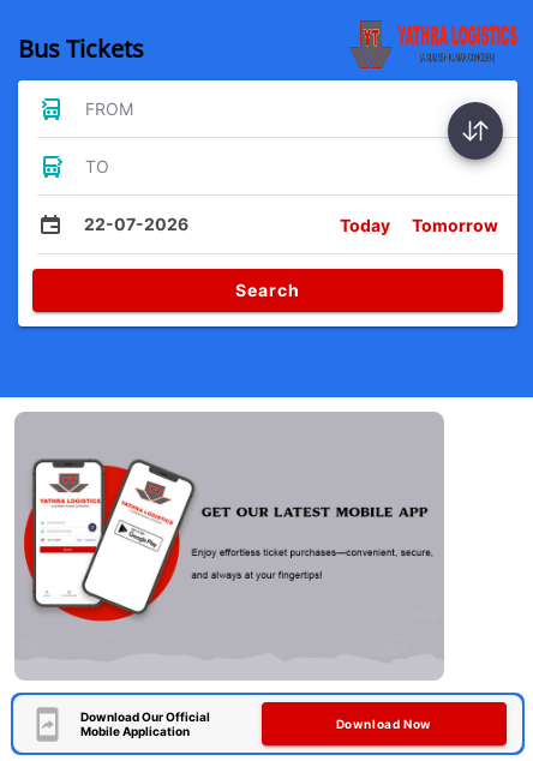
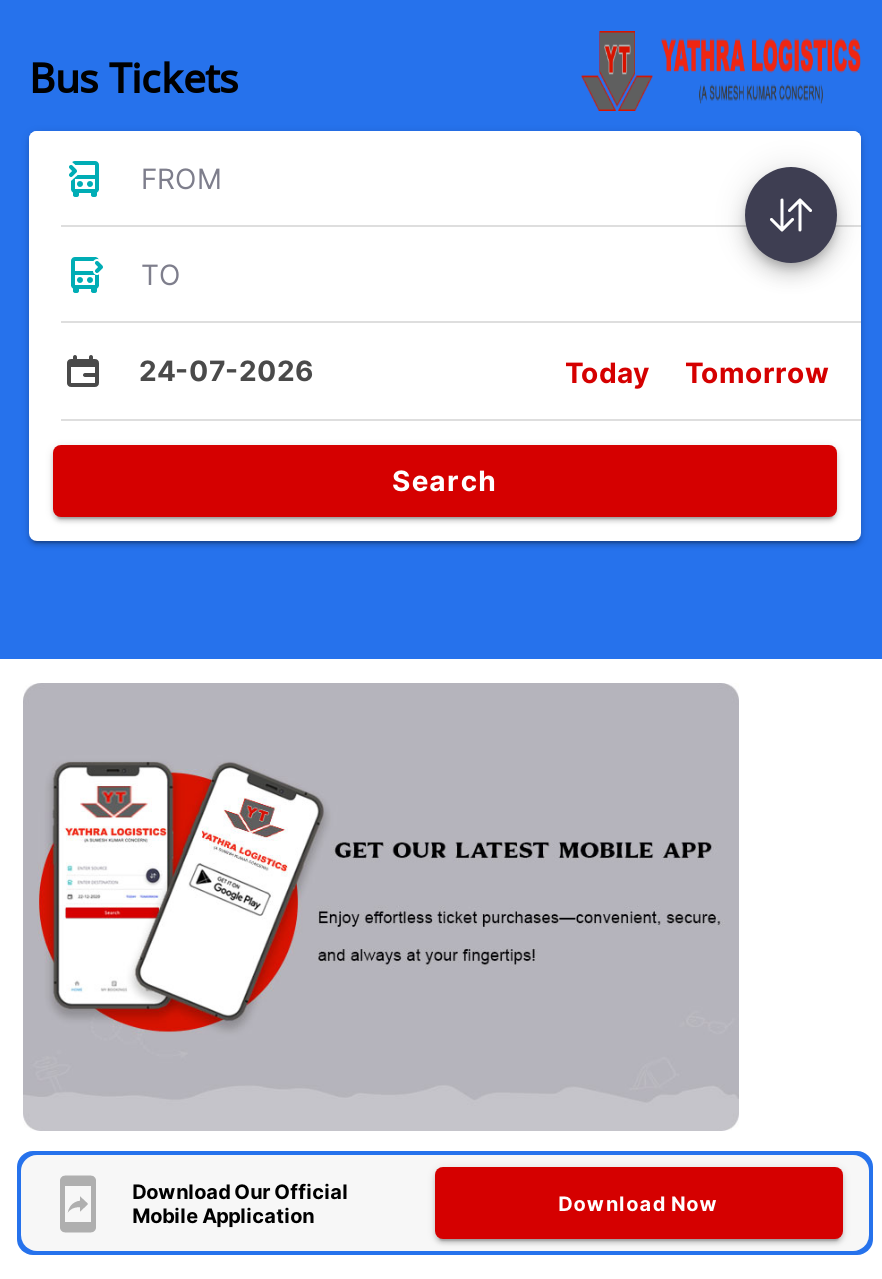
[84,214,188,234] 22-07-2026 -> [139,353,313,387] 24-07-2026

